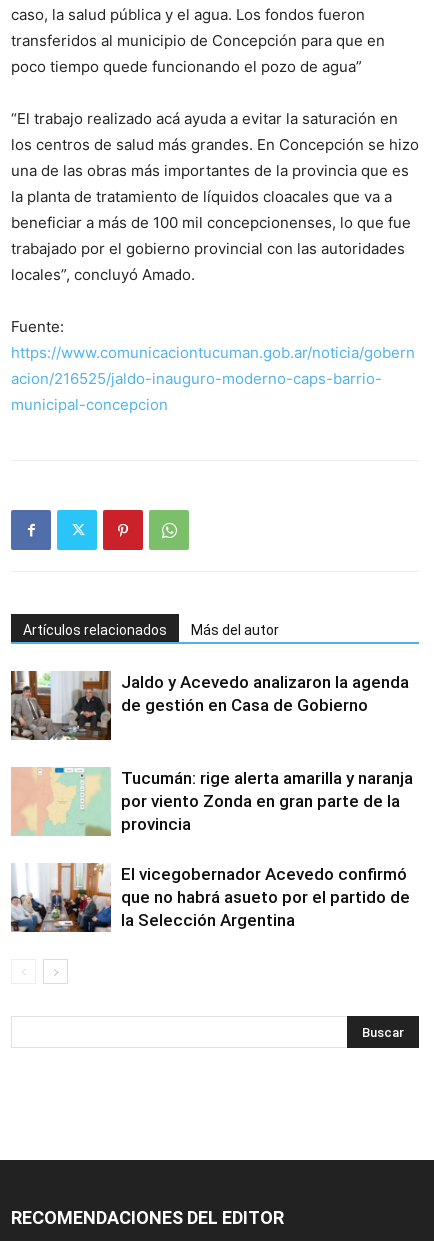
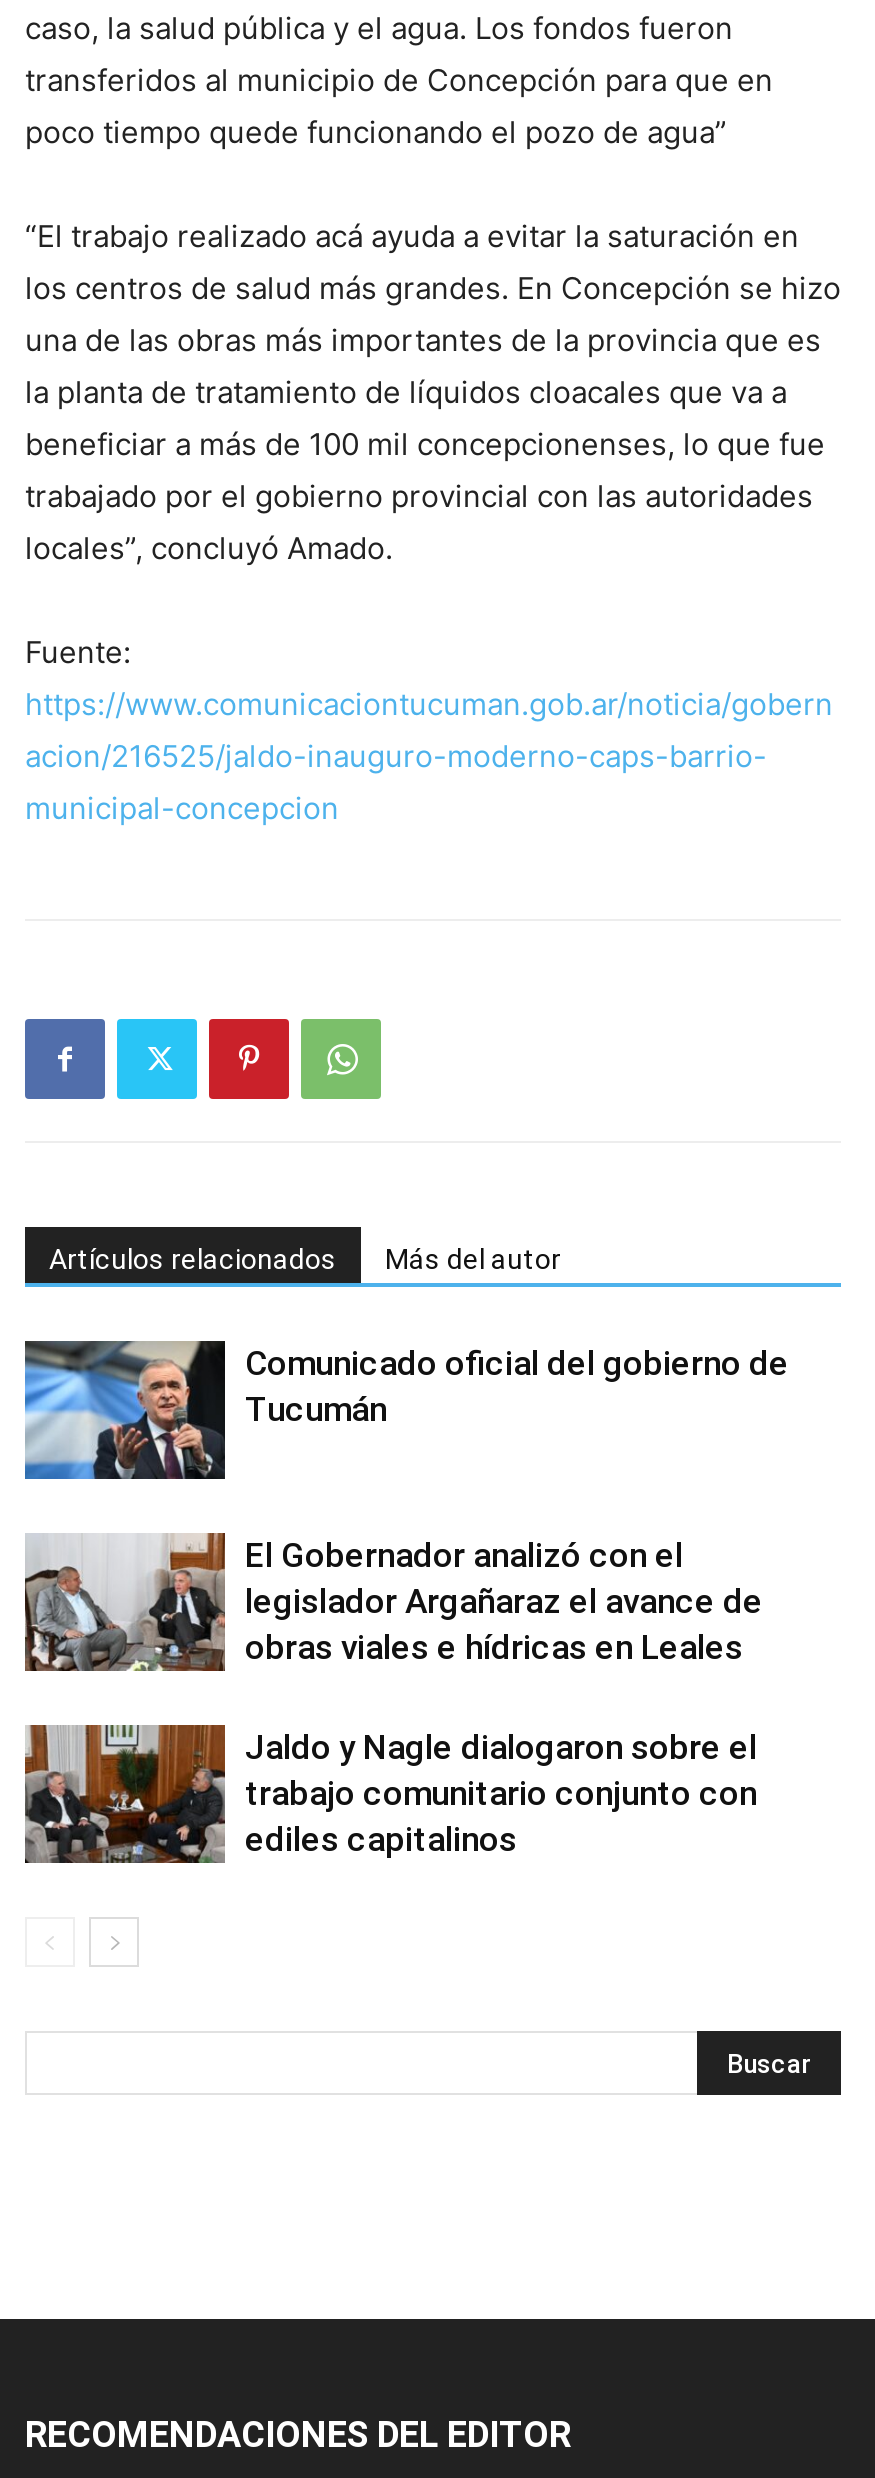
[10,670,409,741] [image] | Jaldo y Acevedo analizaron la agenda | de gestión en Casa de Gobierno -> [23,1339,789,1481] [image] | Comunicado oficial del gobierno de | Tucumán
[11,767,413,837] [image] | Tucumán: rige alerta amarilla y naranja | por viento Zonda en gran parte de la | provincia -> [23,1533,763,1673] [image] | El Gobernador analizó con el | legislador Argañaraz el avance de | obras viales e hídricas en Leales
[11,863,410,932] [image] | El vicegobernador Acevedo confirmó | que no habrá asueto por el partido de | la Selección Argentina -> [23,1723,757,1863] [image] | Jaldo y Nagle dialogaron sobre el | trabajo comunitario conjunto con | ediles capitalinos

